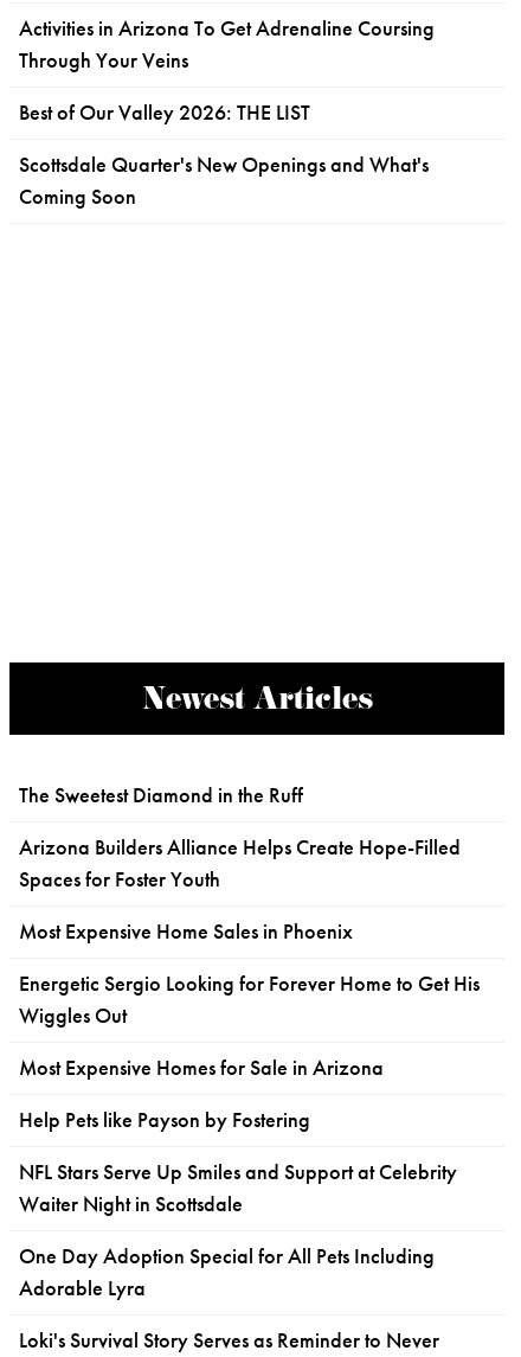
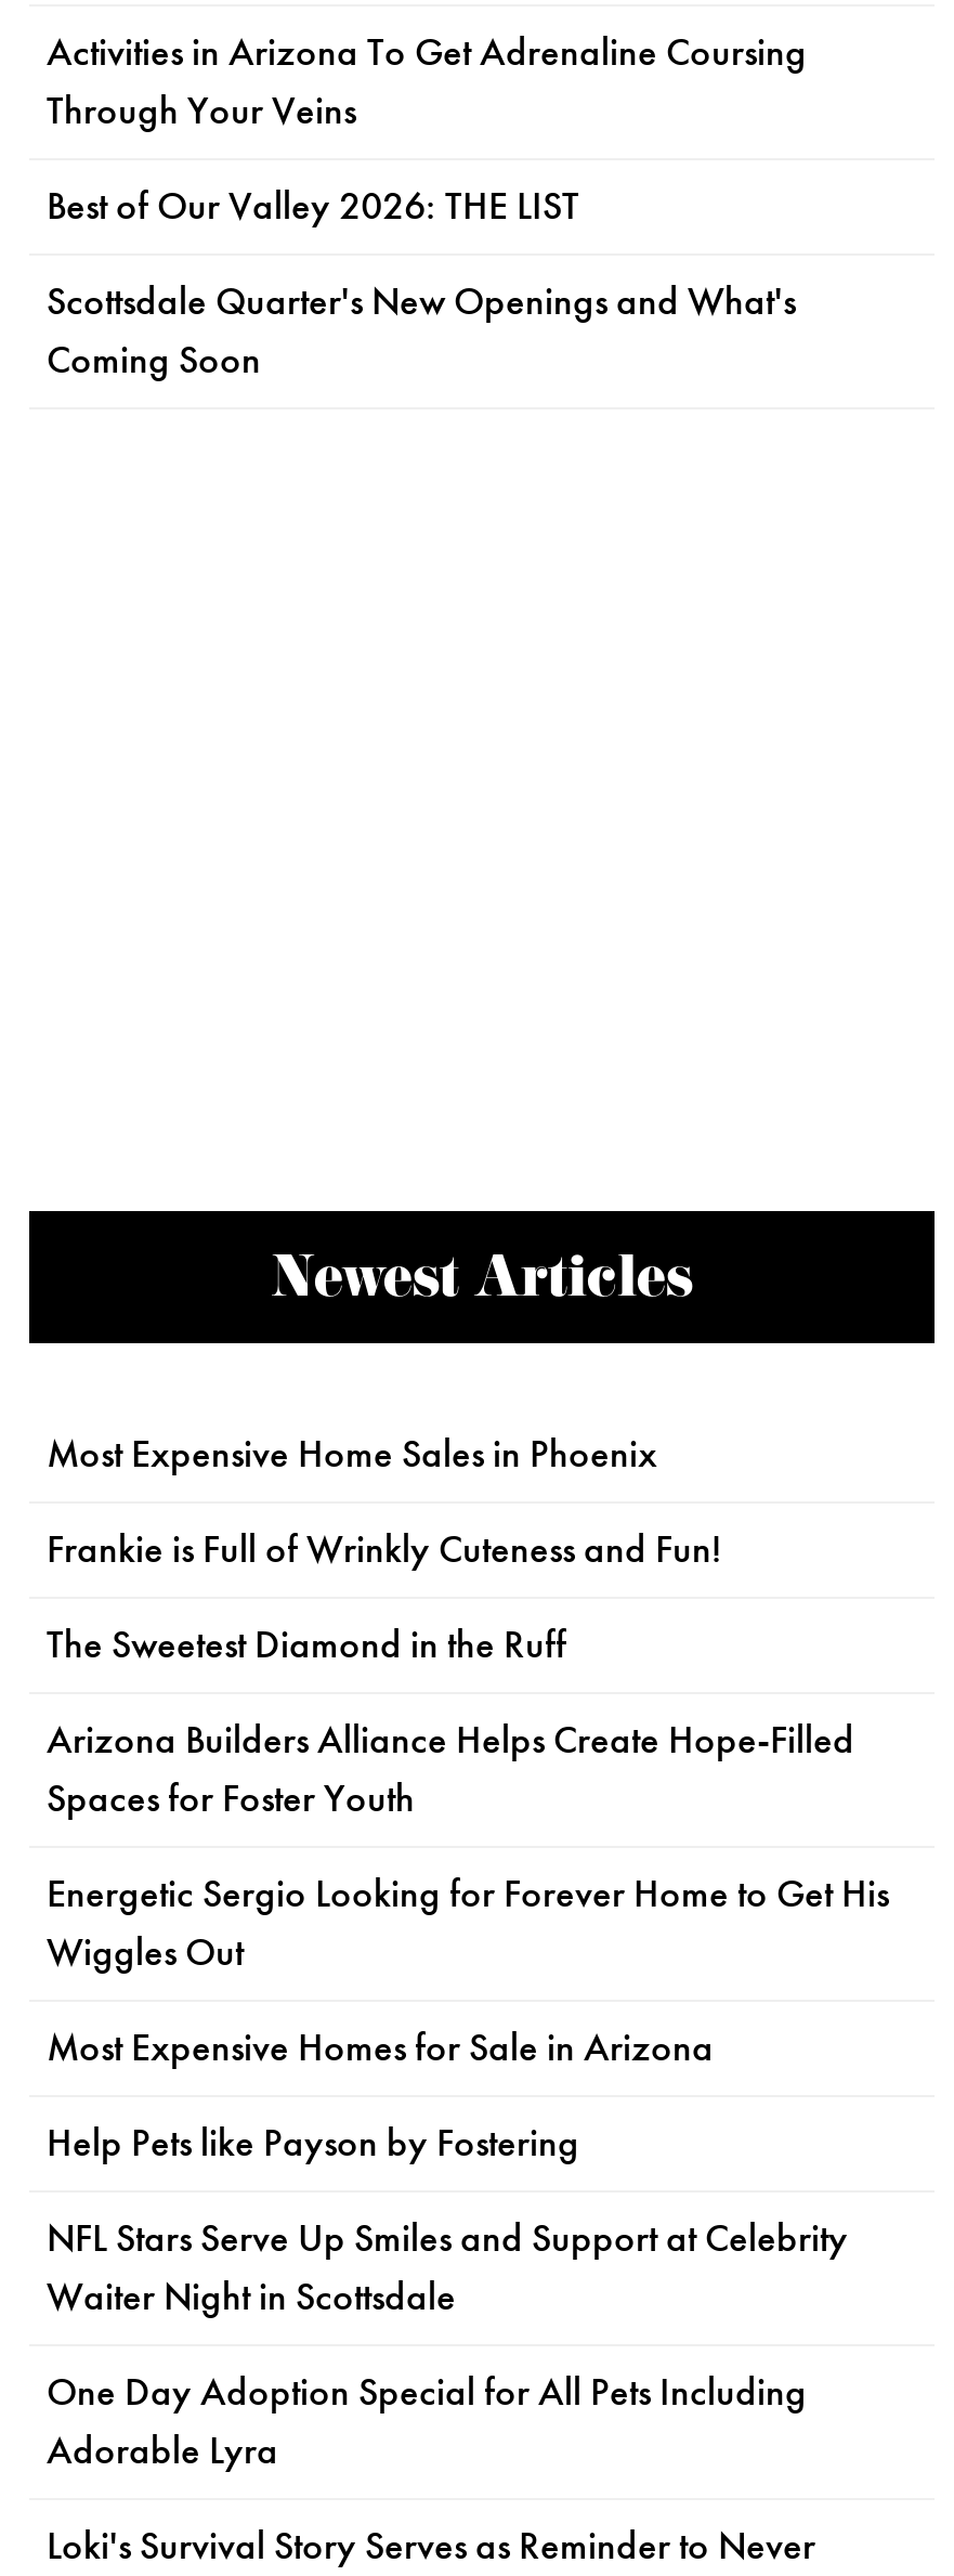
none -> [47,1525,722,1573] Frankie is Full of Wrinkly Cuteness and Fun!
moved [19,782,461,892] -> [47,1621,854,1822]: The Sweetest Diamond in the Ruff | Arizona Builders Alliance Helps Create Hope-Filled | Spaces for Foster Youth
moved [19,918,353,945] -> [47,1430,657,1478]: Most Expensive Home Sales in Phoenix

